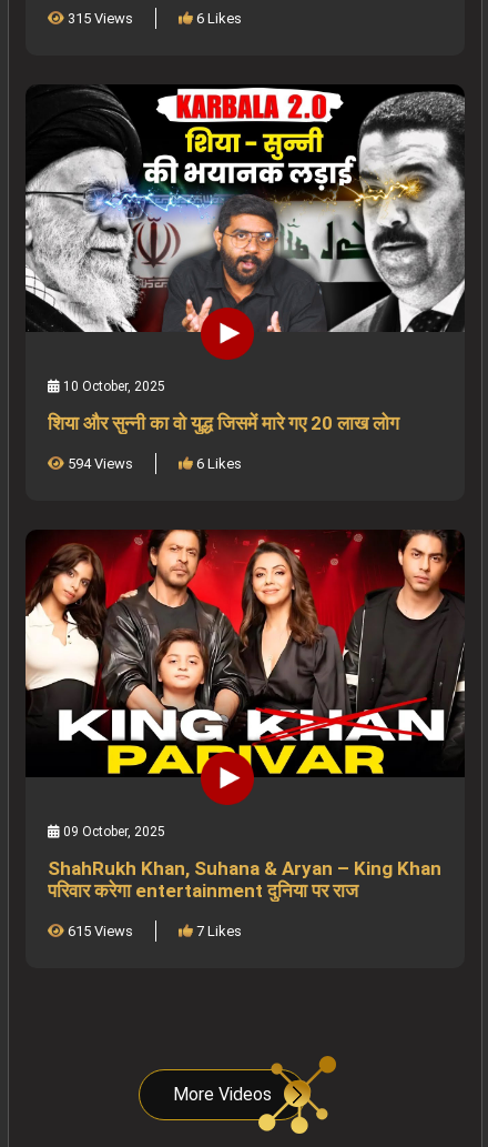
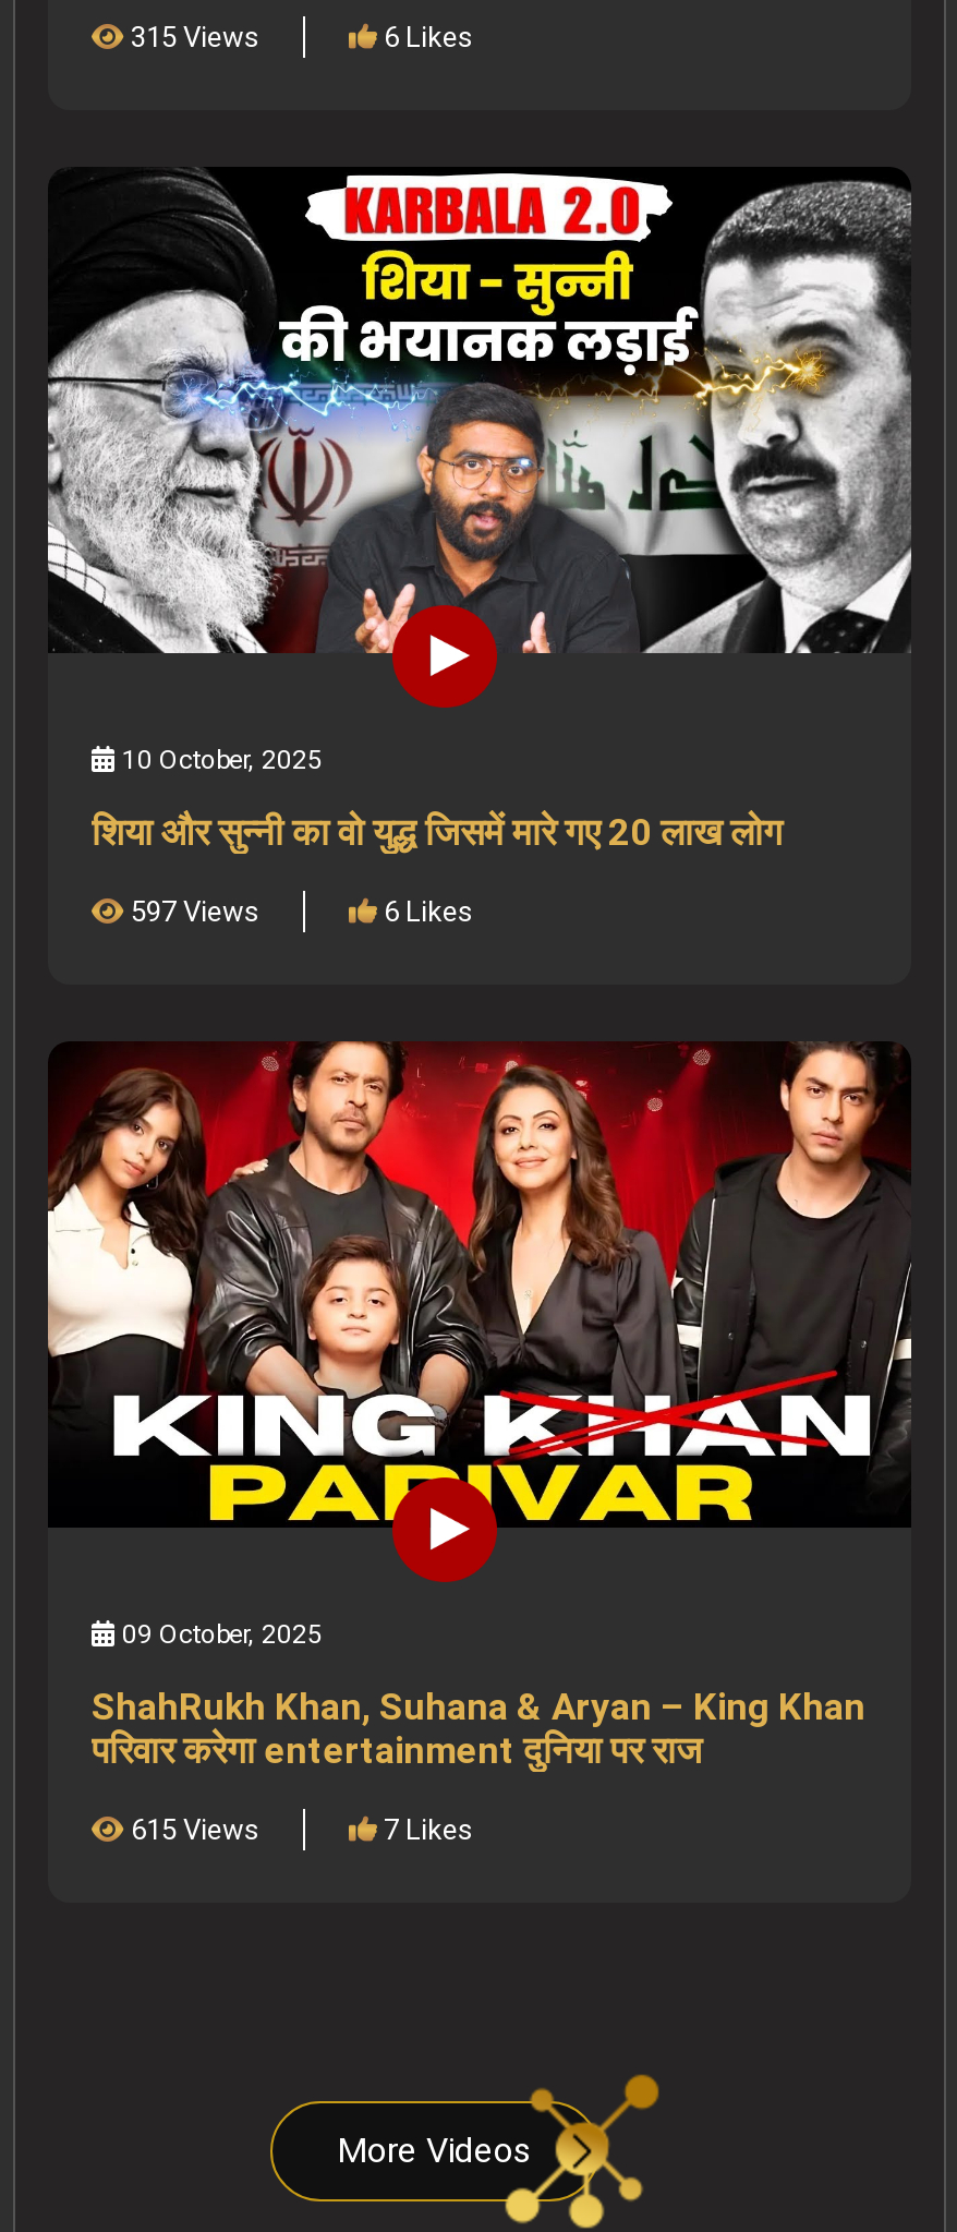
[64,455,133,472] 594 Views -> [124,895,259,928] 597 Views

